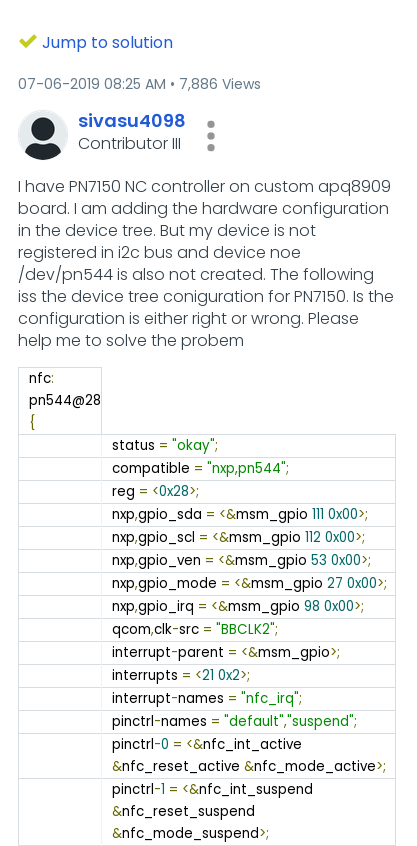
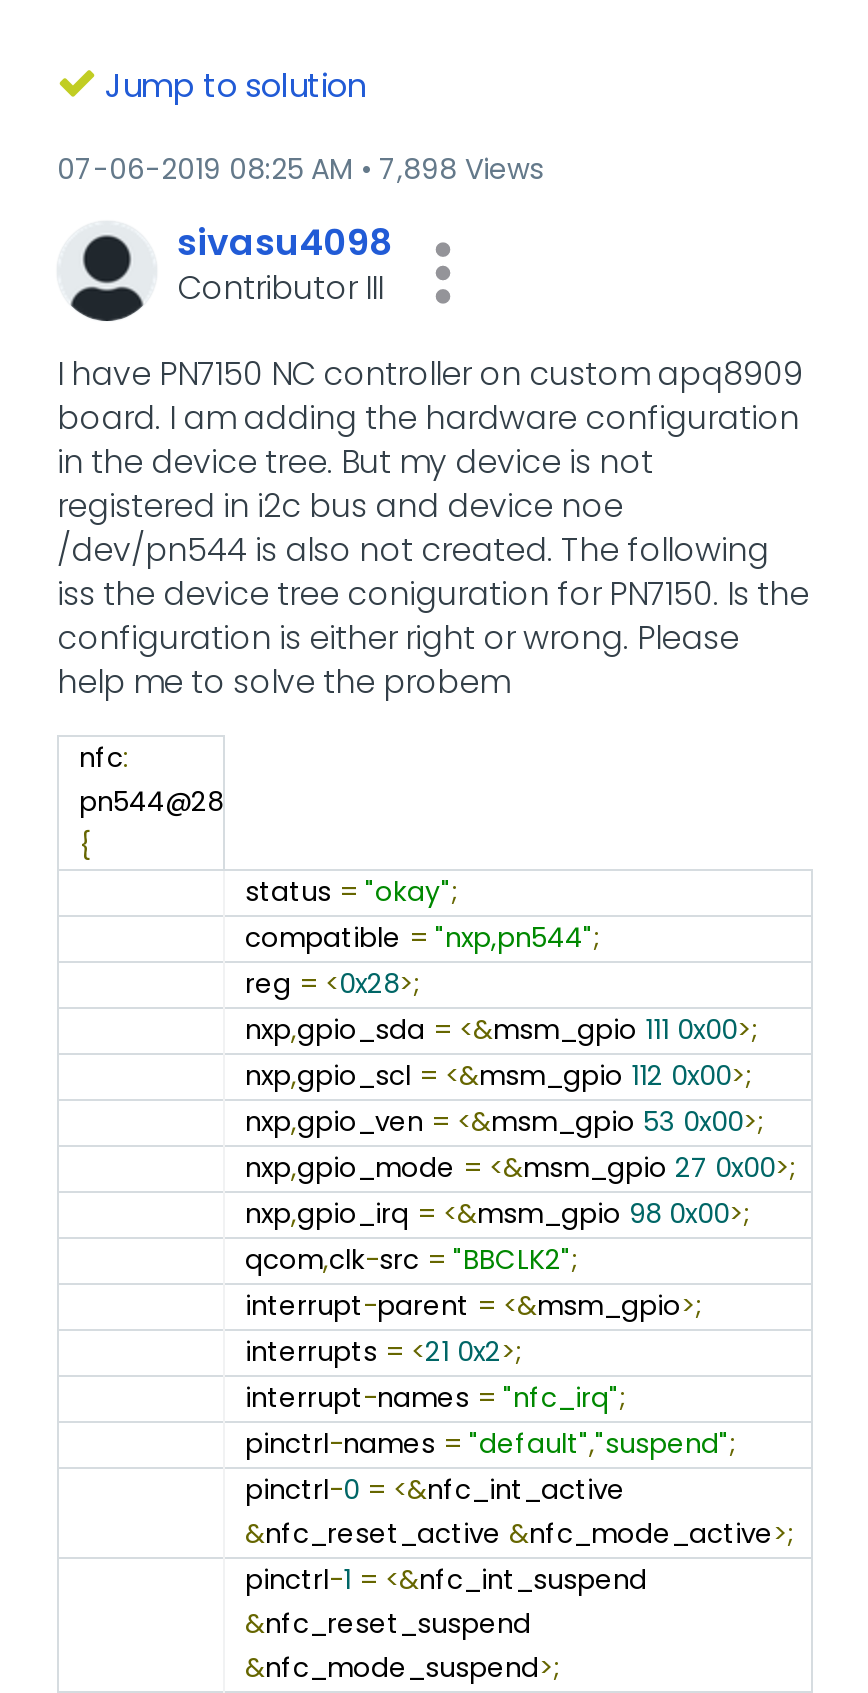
[18,74,261,94] 07-06-2019 08:25 AM 7,886 Views -> [57,149,543,189] 07-06-2019 08:25 AM 7,898 Views

